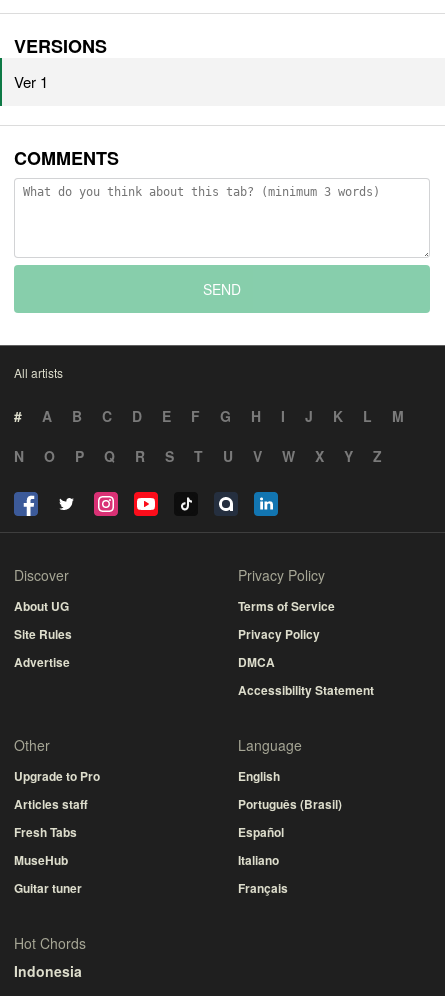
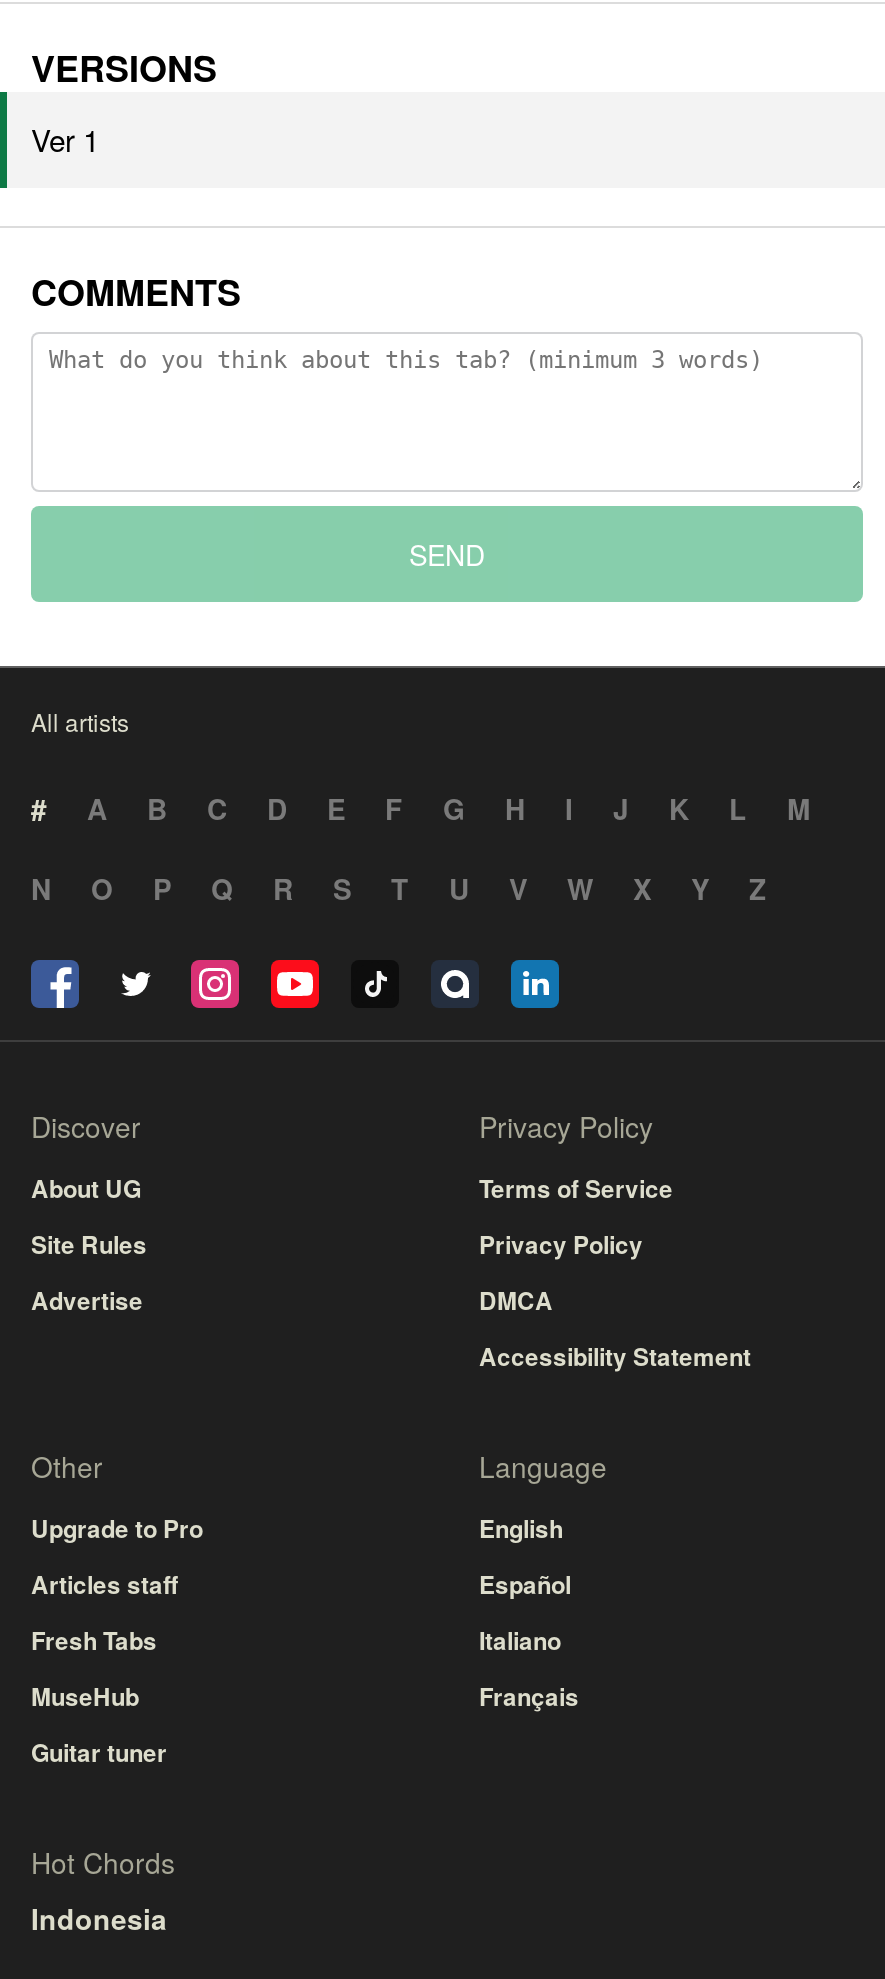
[238,795,342,813] Português (Brasil) -> none
moved [238,823,288,897] -> [479,1566,579,1714]: Español | Italiano | Français

